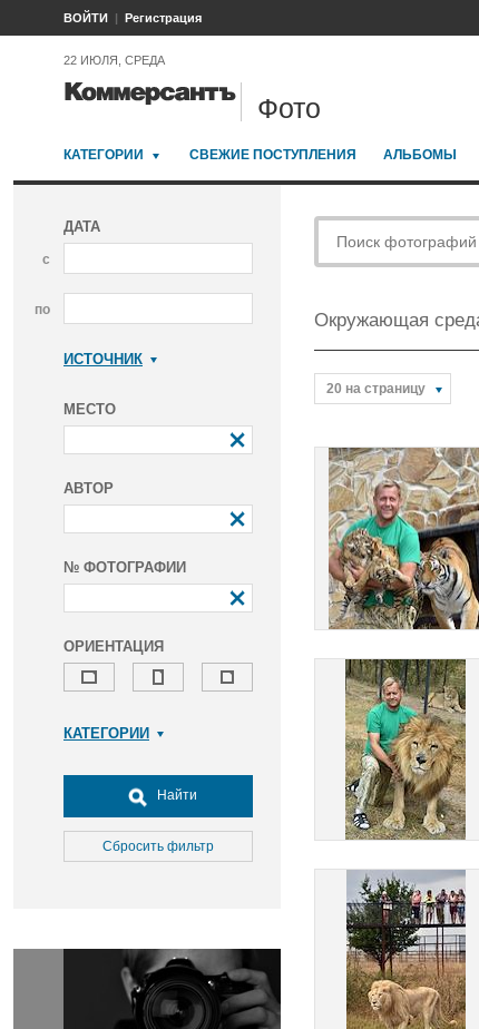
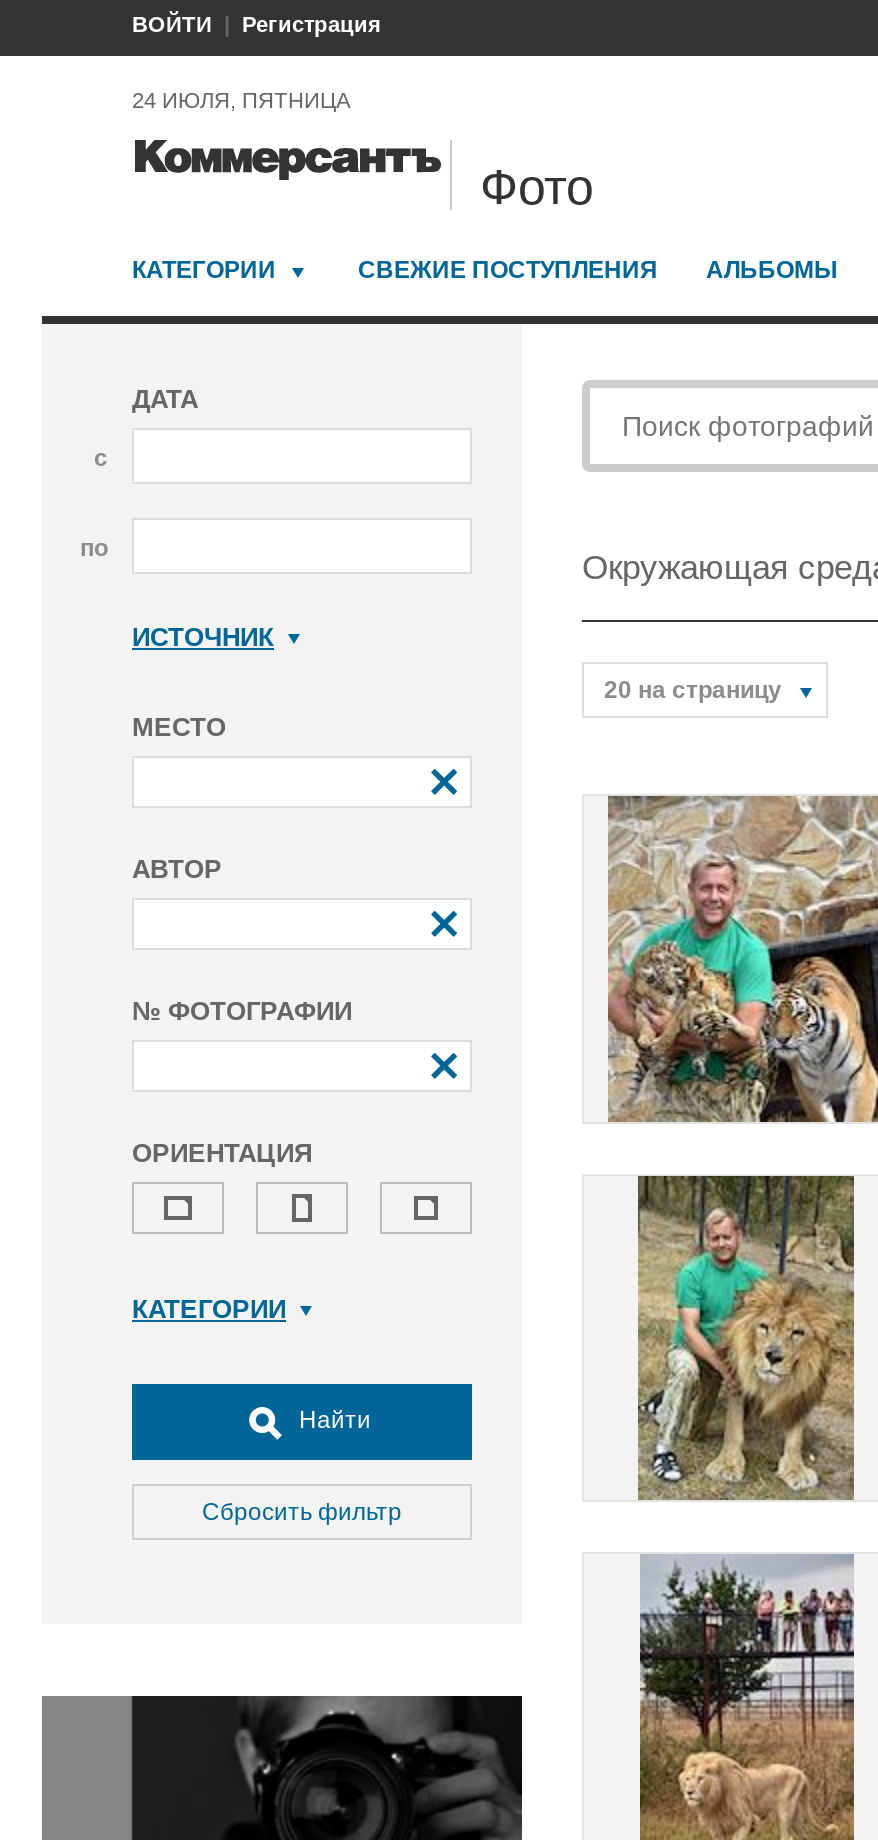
[63,53,165,67] 22 ИЮЛЯ, СРЕДА -> [132,88,350,112] 24 ИЮЛЯ, ПЯТНИЦА

